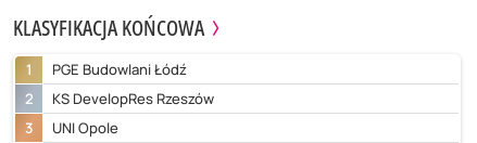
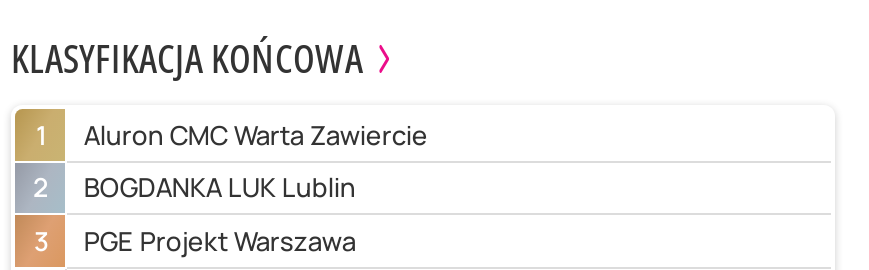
[52,60,187,80] PGE Budowlani Łódź -> [84,117,428,153] Aluron CMC Warta Zawiercie
[52,89,214,108] KS DevelopRes Rzeszów -> [84,170,356,206] BOGDANKA LUK Lublin
[52,118,119,137] UNI Opole -> [84,223,356,259] PGE Projekt Warszawa

